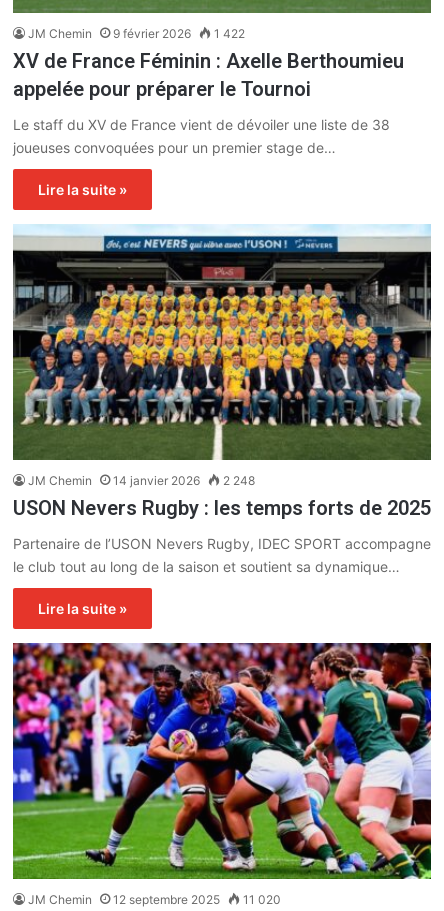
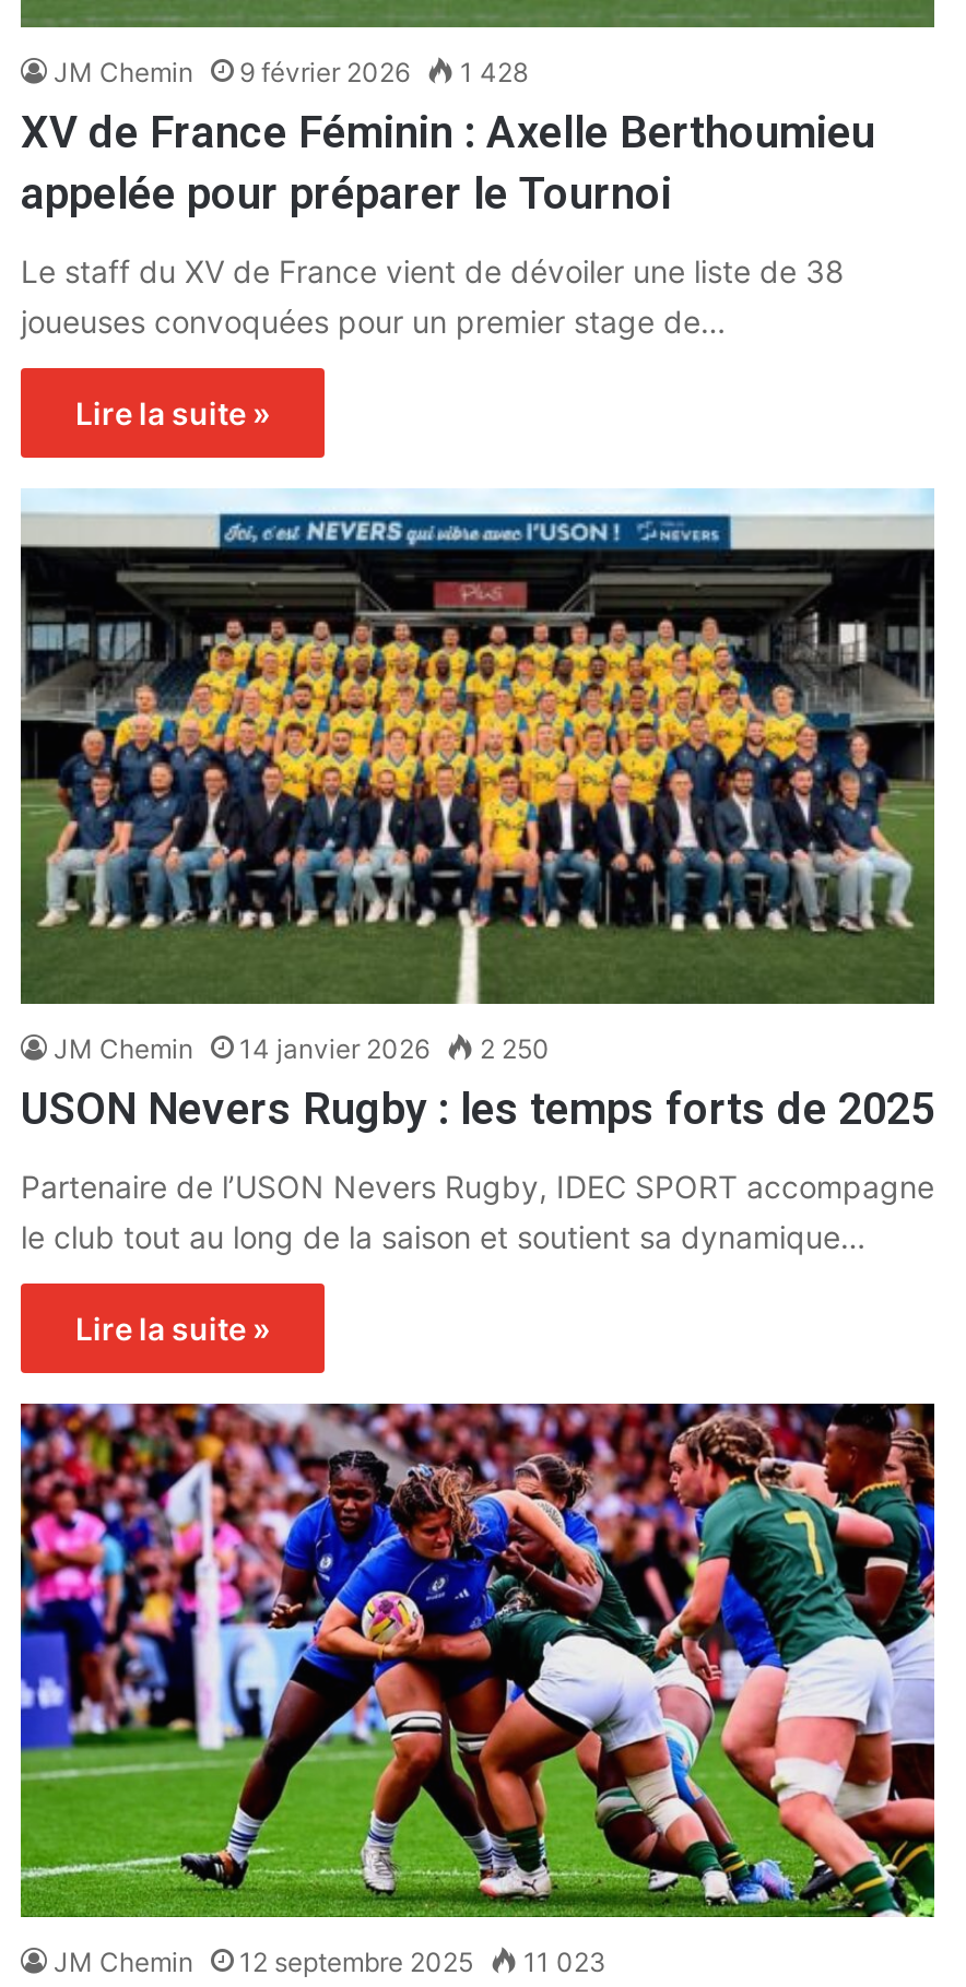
[28,26,245,41] JM Chemin 9 février 2026 1 422 -> [54,57,528,90] JM Chemin 9 février 2026 1 428
[28,473,255,488] JM Chemin 14 janvier 2026 2 248 -> [54,1033,550,1066] JM Chemin 14 janvier 2026 2 250
[28,892,281,907] JM Chemin 12 septembre 2025 11 020 -> [54,1945,606,1978] JM Chemin 12 septembre 2025 11 023

